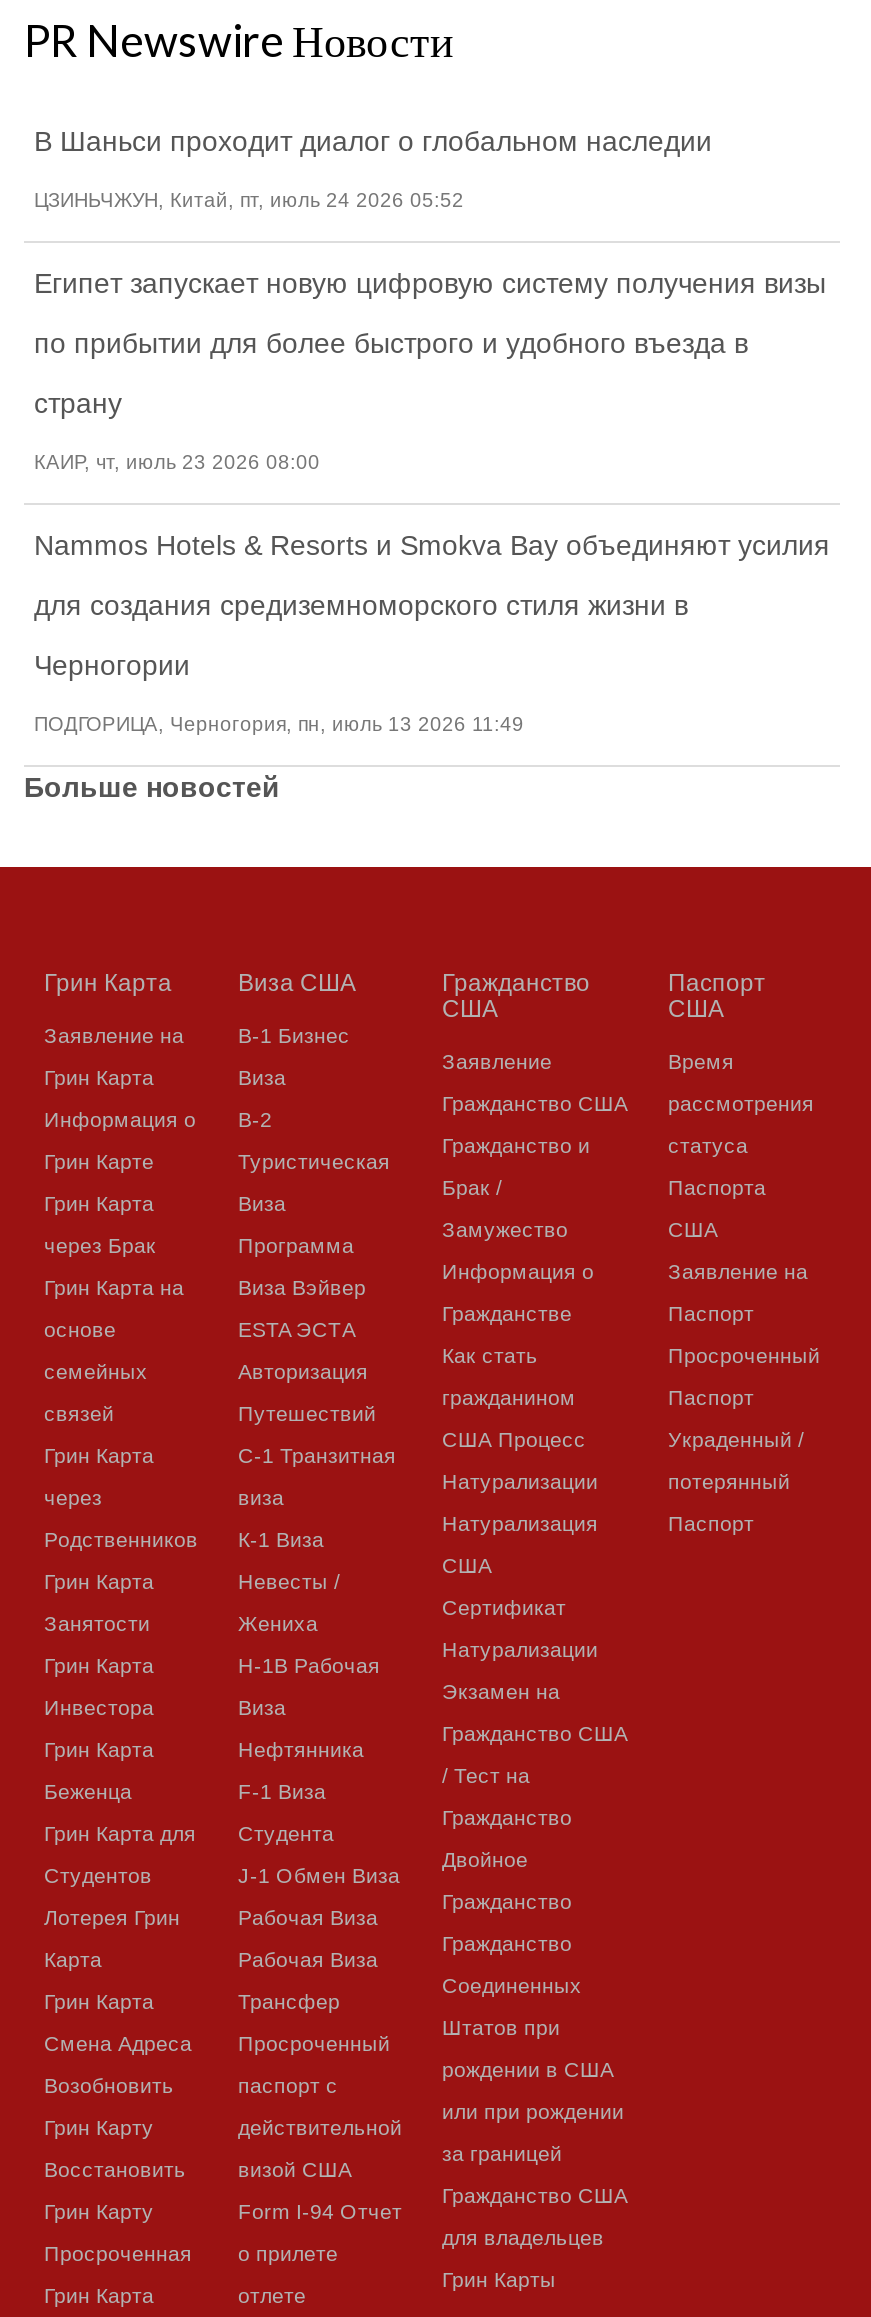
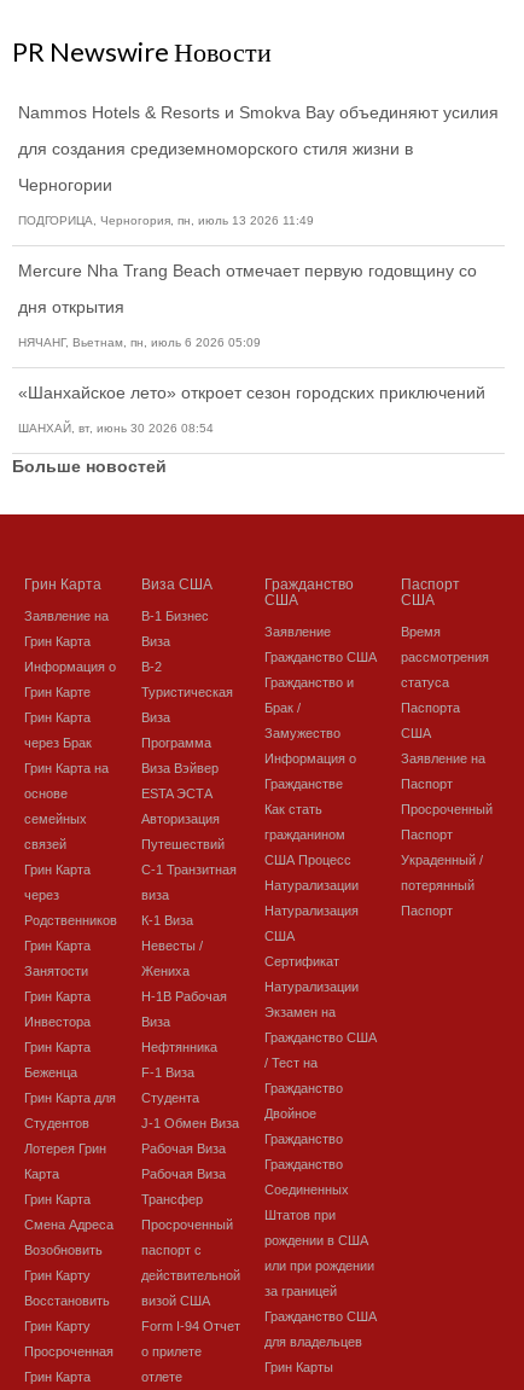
[34,126,826,474] В Шаньси проходит диалог о глобальном наследии | ЦЗИНЬЧЖУН, Китай, пт, июль 24 2026 05:52 | Египет запускает новую цифровую систему получения визы | по прибытии для более быстрого и удобного въезда в | страну | КАИР, чт, июль 23 2026 08:00 -> none
moved [34,530,830,736] -> [18,103,499,228]: Nammos Hotels & Resorts и Smokva Bay объединяют усилия | для создания средиземноморского стиля жизни в | Черногории | ПОДГОРИЦА, Черногория, пн, июль 13 2026 11:49
none -> [18,261,485,435] Mercure Nha Trang Beach отмечает первую годовщину со | дня открытия | НЯЧАНГ, Вьетнам, пн, июль 6 2026 05:09 | «Шанхайское лето» откроет сезон городских приключений | ШАНХАЙ, вт, июнь 30 2026 08:54

